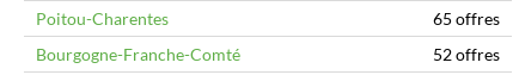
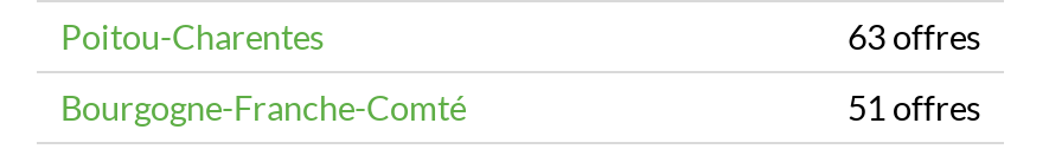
[433,8,500,29] 65 offres -> [847,17,980,57] 63 offres
[433,44,500,64] 52 offres -> [847,88,980,128] 51 offres

